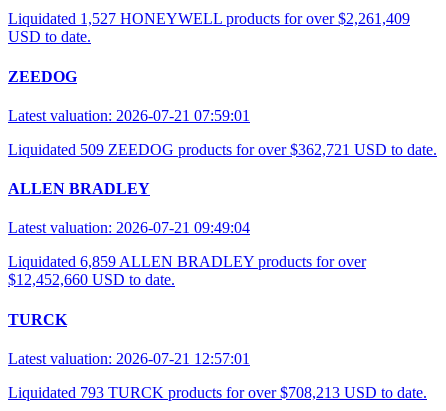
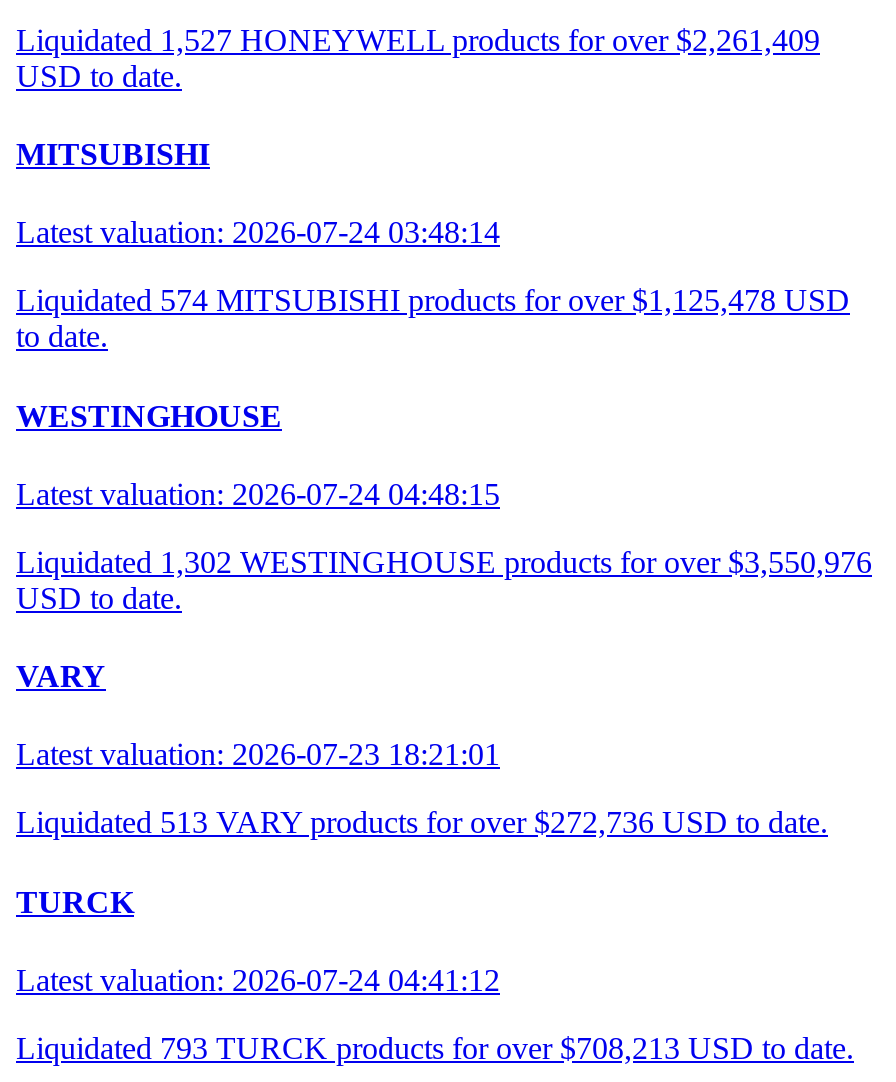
[8,67,437,288] ZEEDOG | Latest valuation: 2026-07-21 07:59:01 | Liquidated 509 ZEEDOG products for over $362,721 USD to date. | ALLEN BRADLEY | Latest valuation: 2026-07-21 09:49:04 | Liquidated 6,859 ALLEN BRADLEY products for over | $12,452,660 USD to date. -> [16,137,872,840] MITSUBISHI | Latest valuation: 2026-07-24 03:48:14 | Liquidated 574 MITSUBISHI products for over $1,125,478 USD | to date. | WESTINGHOUSE | Latest valuation: 2026-07-24 04:48:15 | Liquidated 1,302 WESTINGHOUSE products for over $3,550,976 | USD to date. | VARY | Latest valuation: 2026-07-23 18:21:01 | Liquidated 513 VARY products for over $272,736 USD to date.
[8,350,250,367] Latest valuation: 2026-07-21 12:57:01 -> [16,963,500,997] Latest valuation: 2026-07-24 04:41:12

